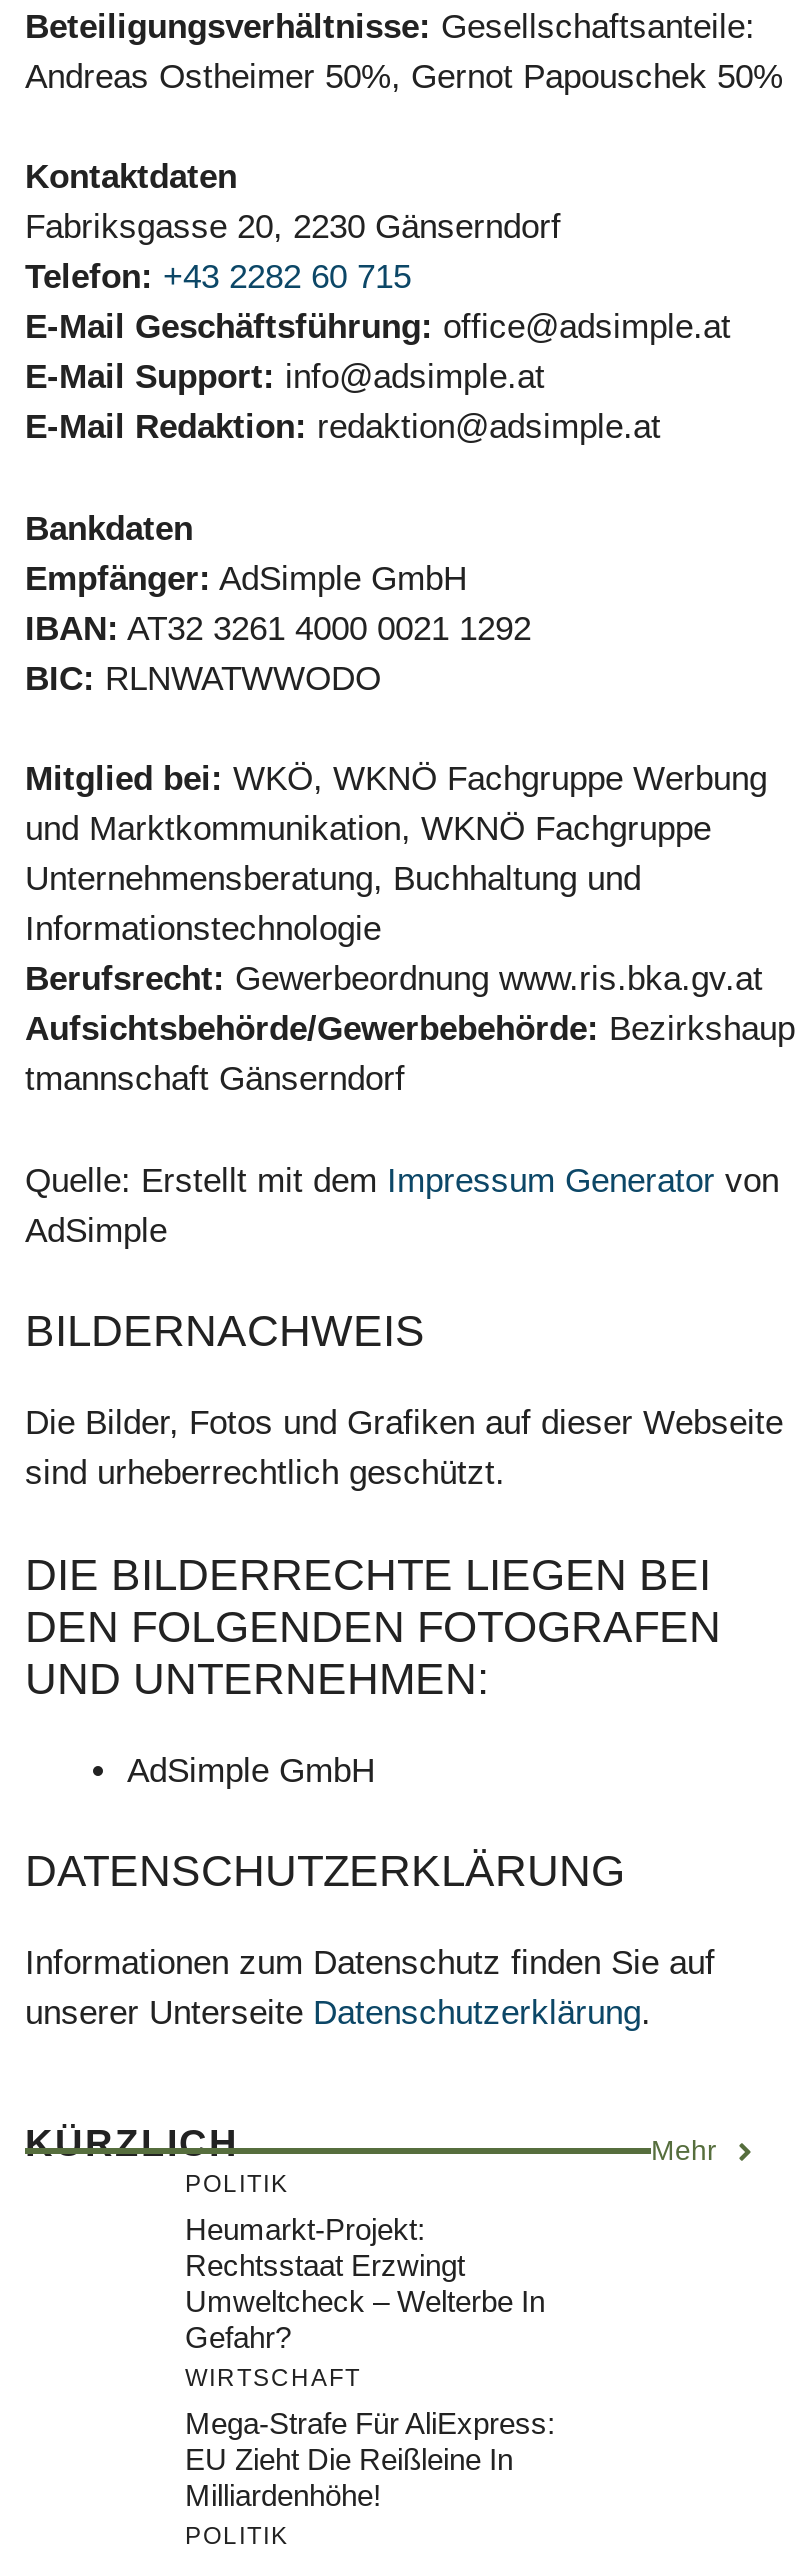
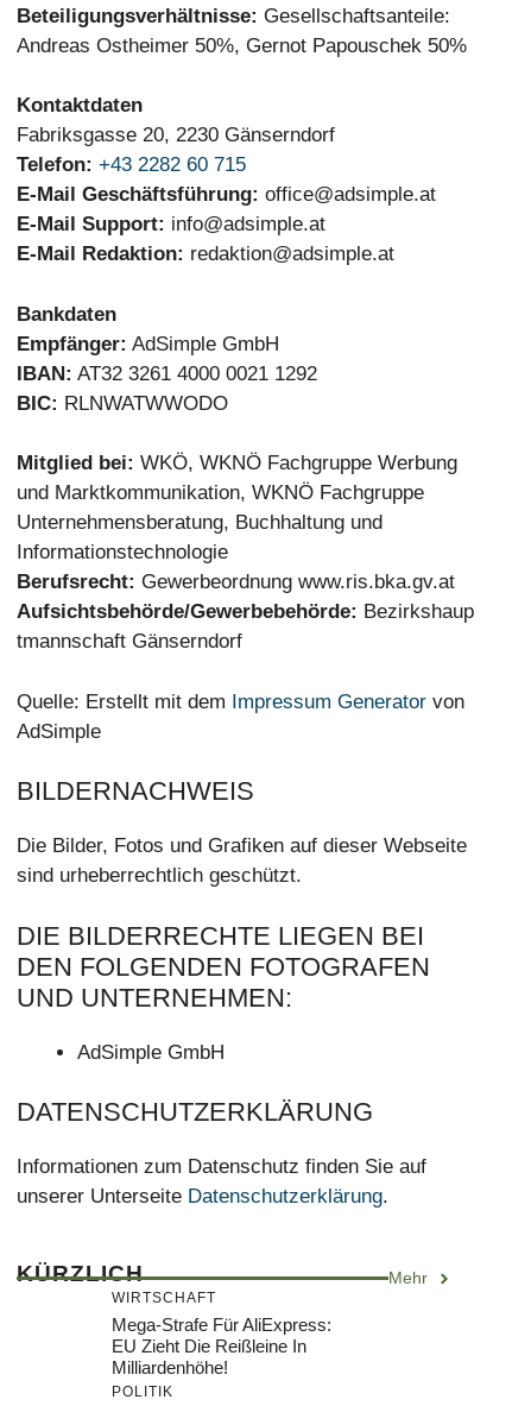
[185,2170,545,2354] POLITIK | Heumarkt-Projekt: | Rechtsstaat Erzwingt | Umweltcheck – Welterbe In | Gefahr? -> none

